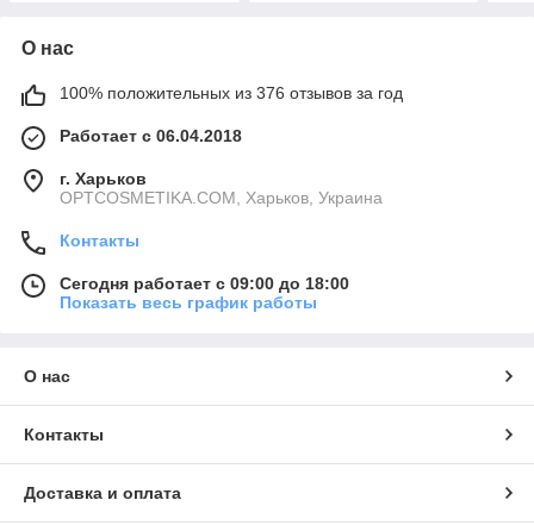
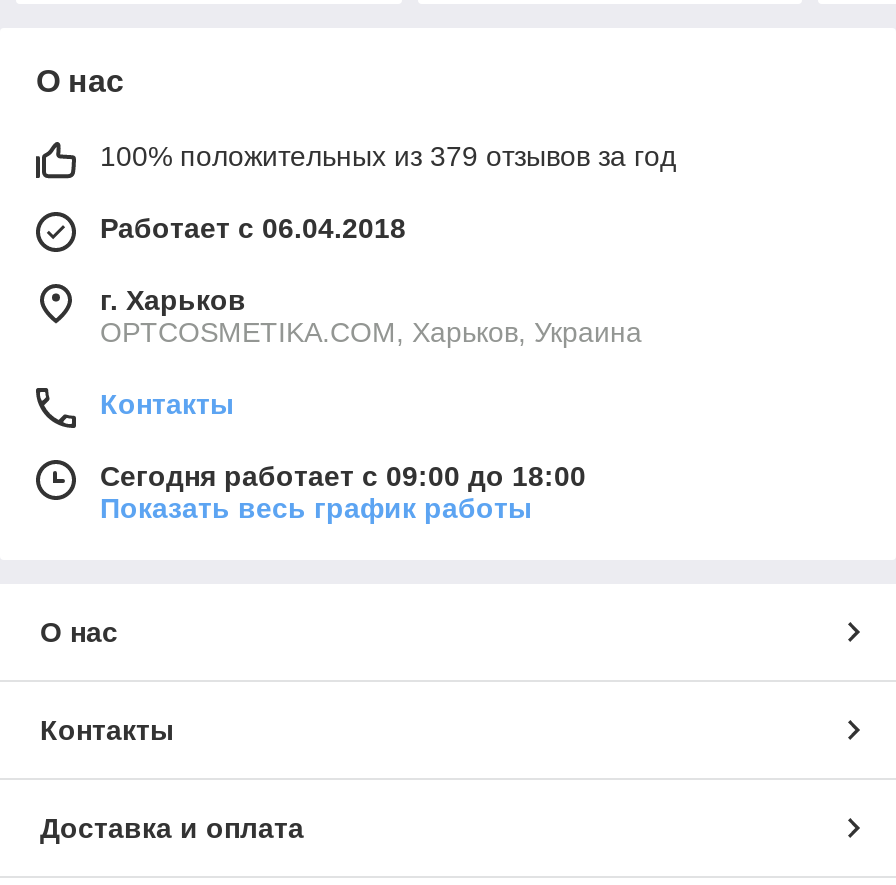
[60,83,403,102] 100% положительных из 376 отзывов за год -> [100,140,676,172] 100% положительных из 379 отзывов за год

